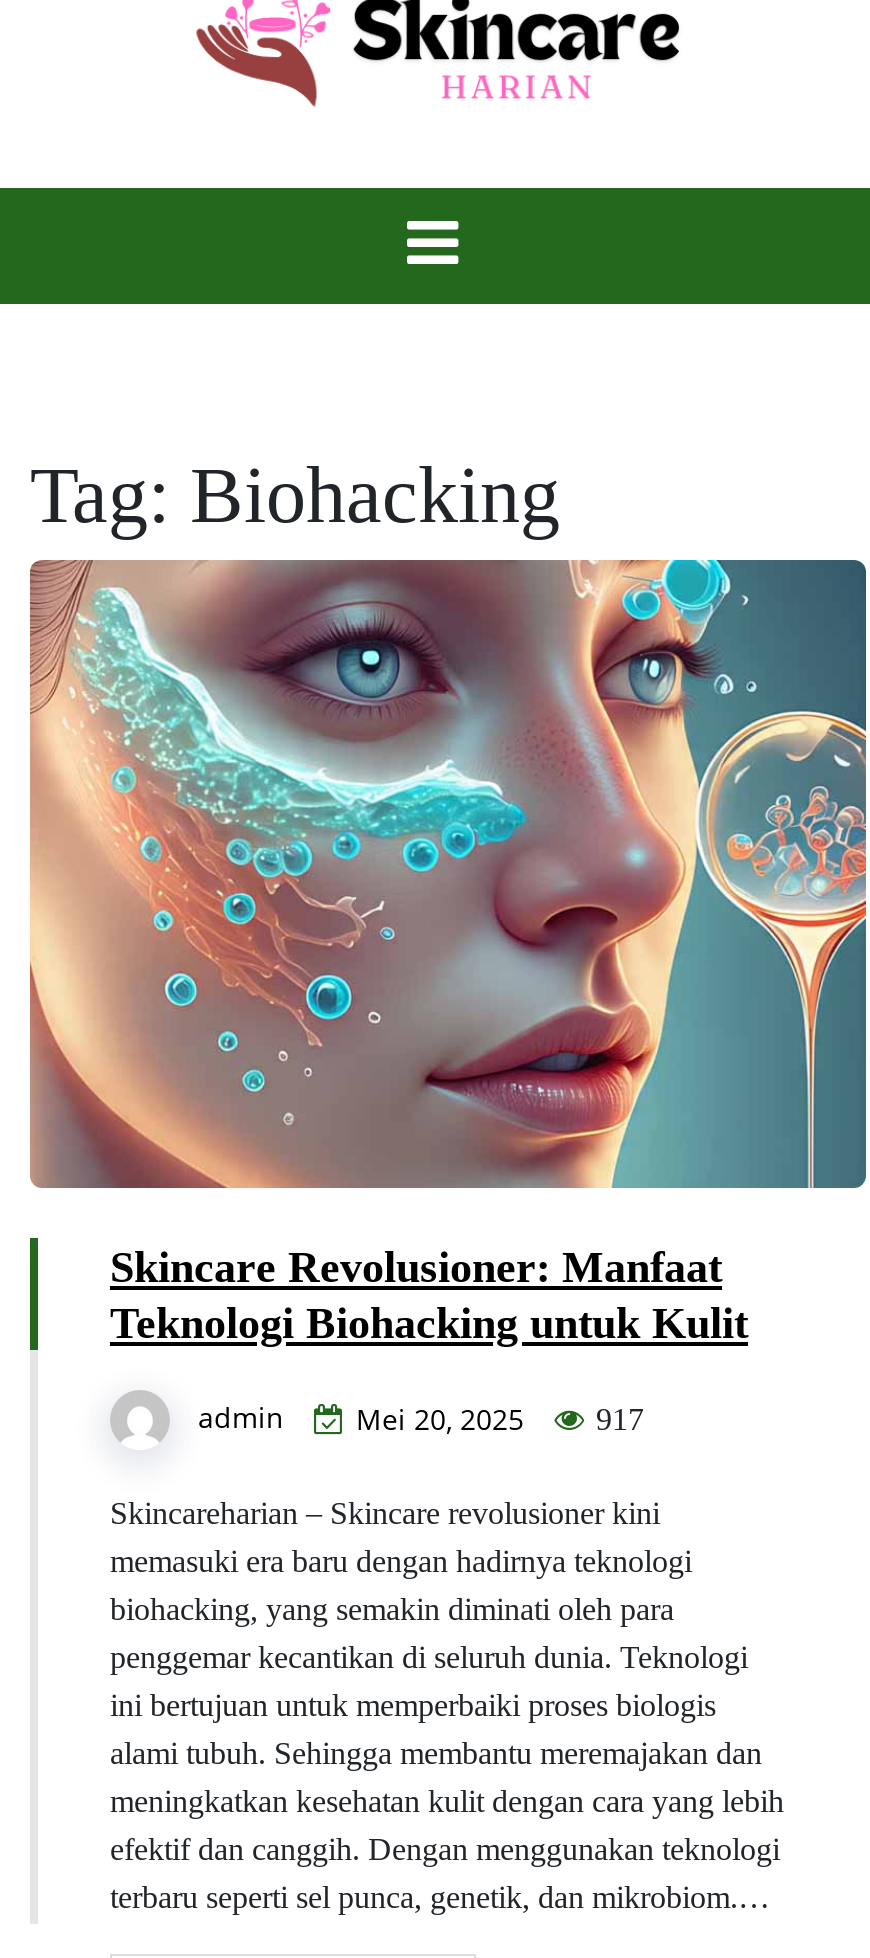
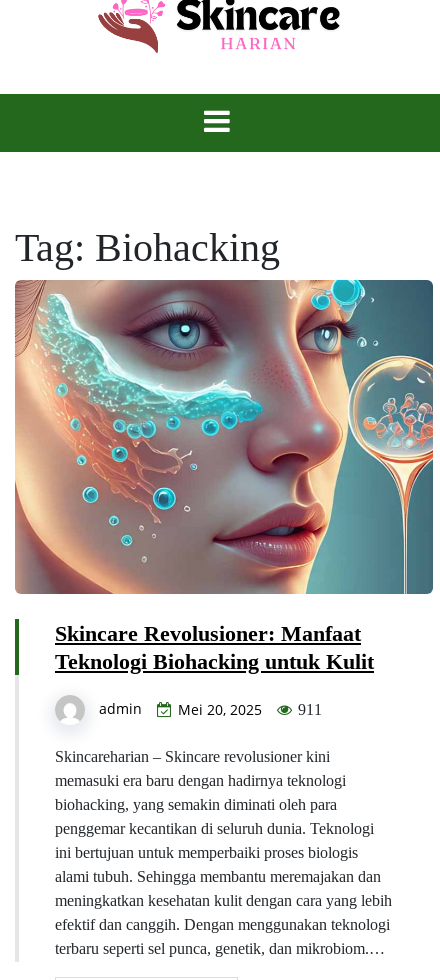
[198,1397,644,1438] admin Mei 20, 2025 917 -> [99,699,322,719] admin Mei 20, 2025 911

